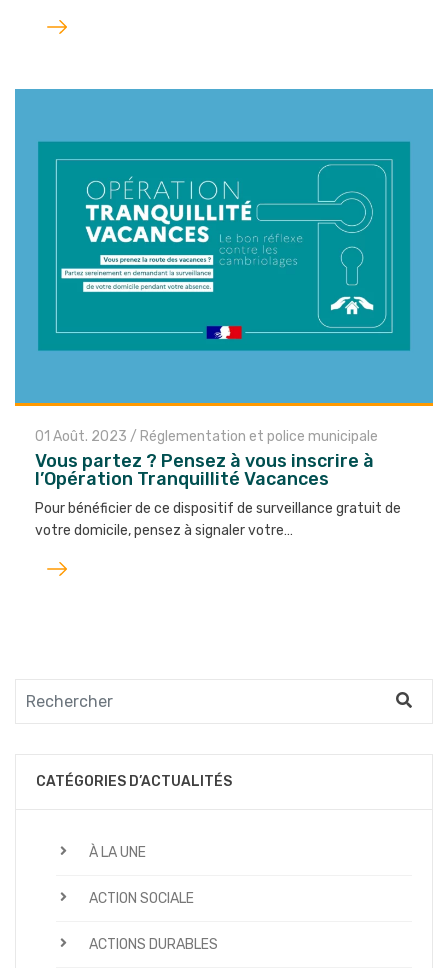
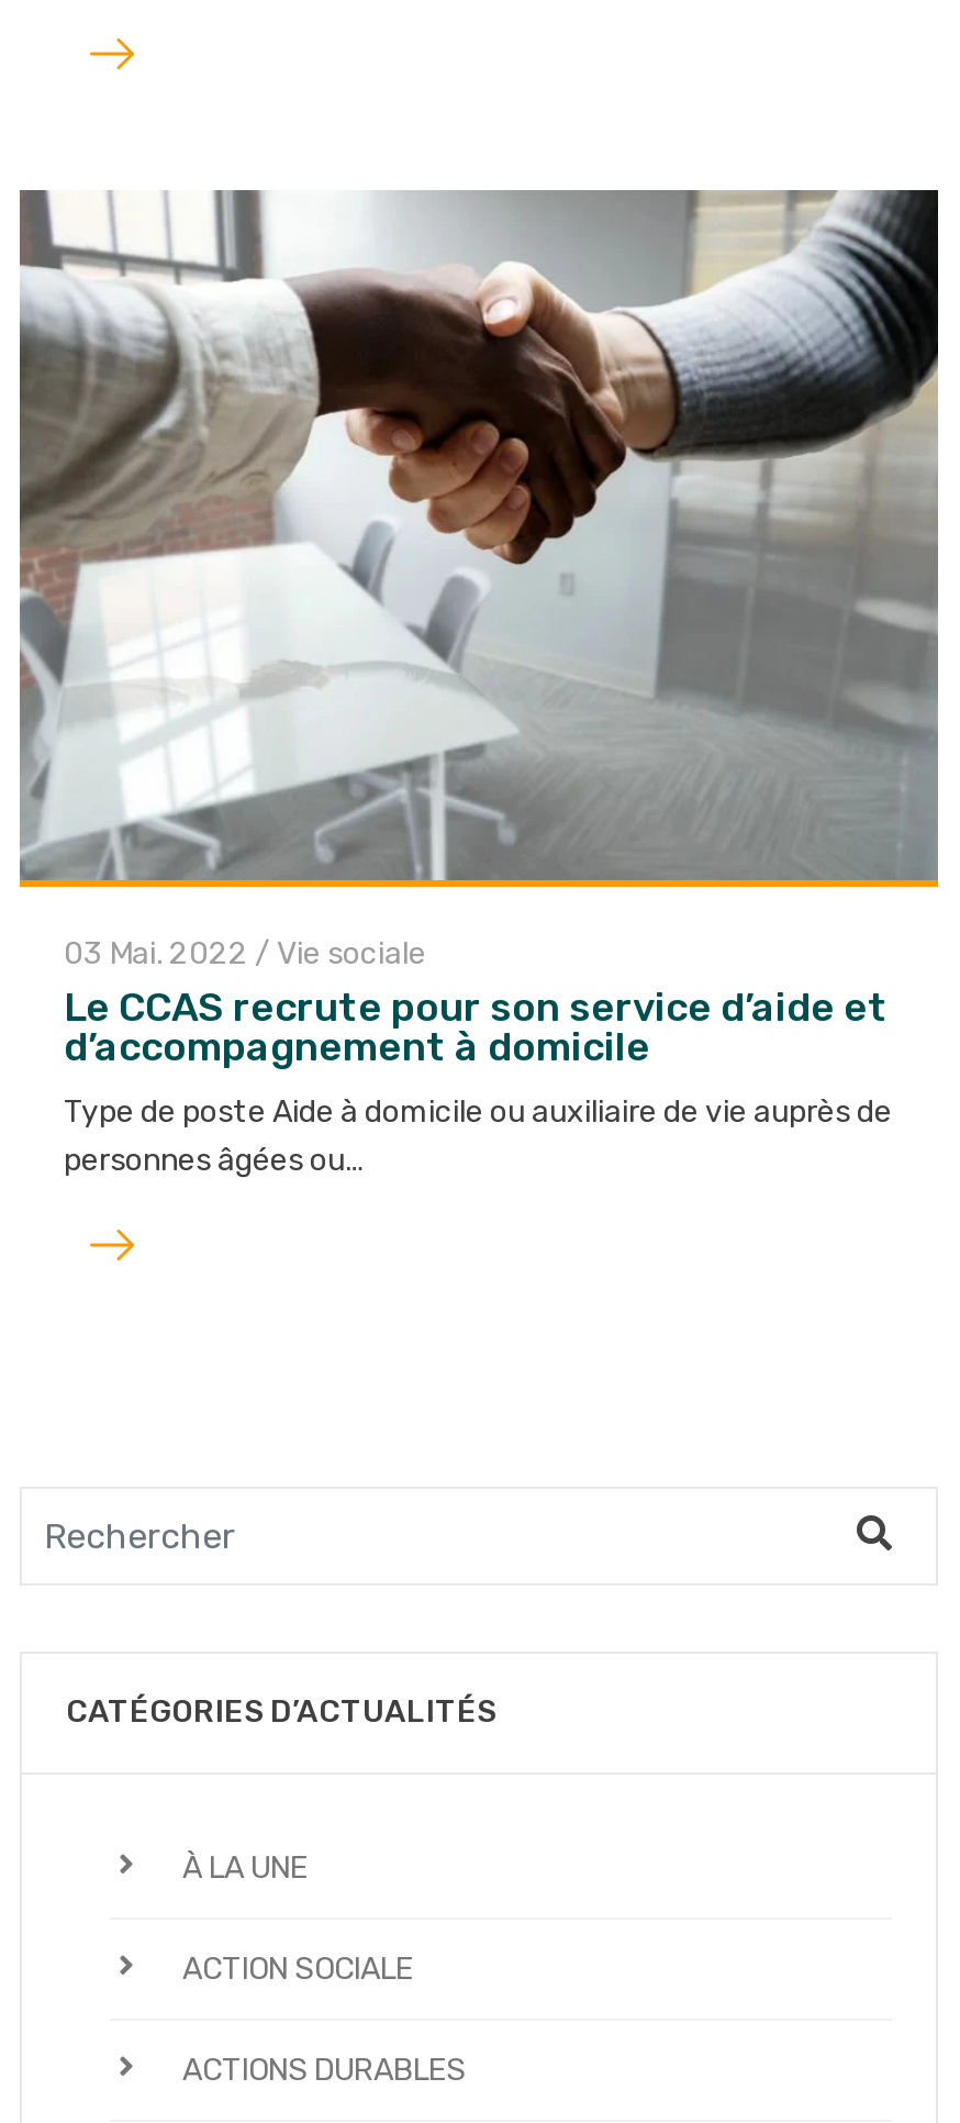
[14,88,434,489] [image] | 01 Août. 2023 / Réglementation et police municipale | Vous partez ? Pensez à vous inscrire à | l’Opération Tranquillité Vacances -> [18,189,940,1071] [image] | 03 Mai. 2022 / Vie sociale | Le CCAS recrute pour son service d’aide et | d’accompagnement à domicile
[35,499,401,538] Pour bénéficier de ce dispositif de surveillance gratuit de | votre domicile, pensez à signaler votre… -> [64,1093,892,1179] Type de poste Aide à domicile ou auxiliaire de vie auprès de | personnes âgées ou…

